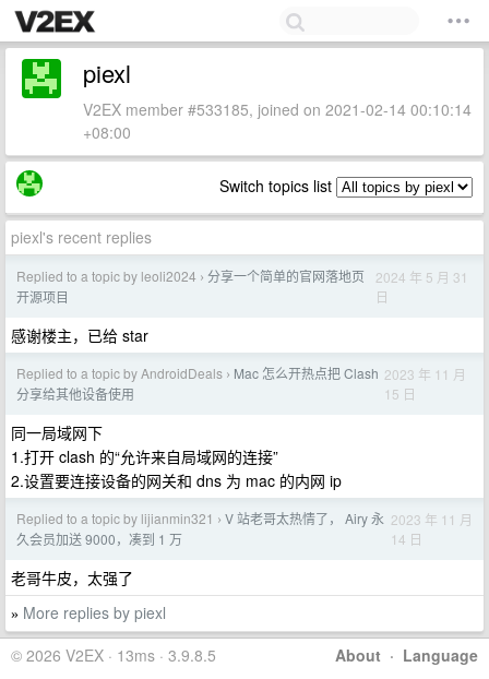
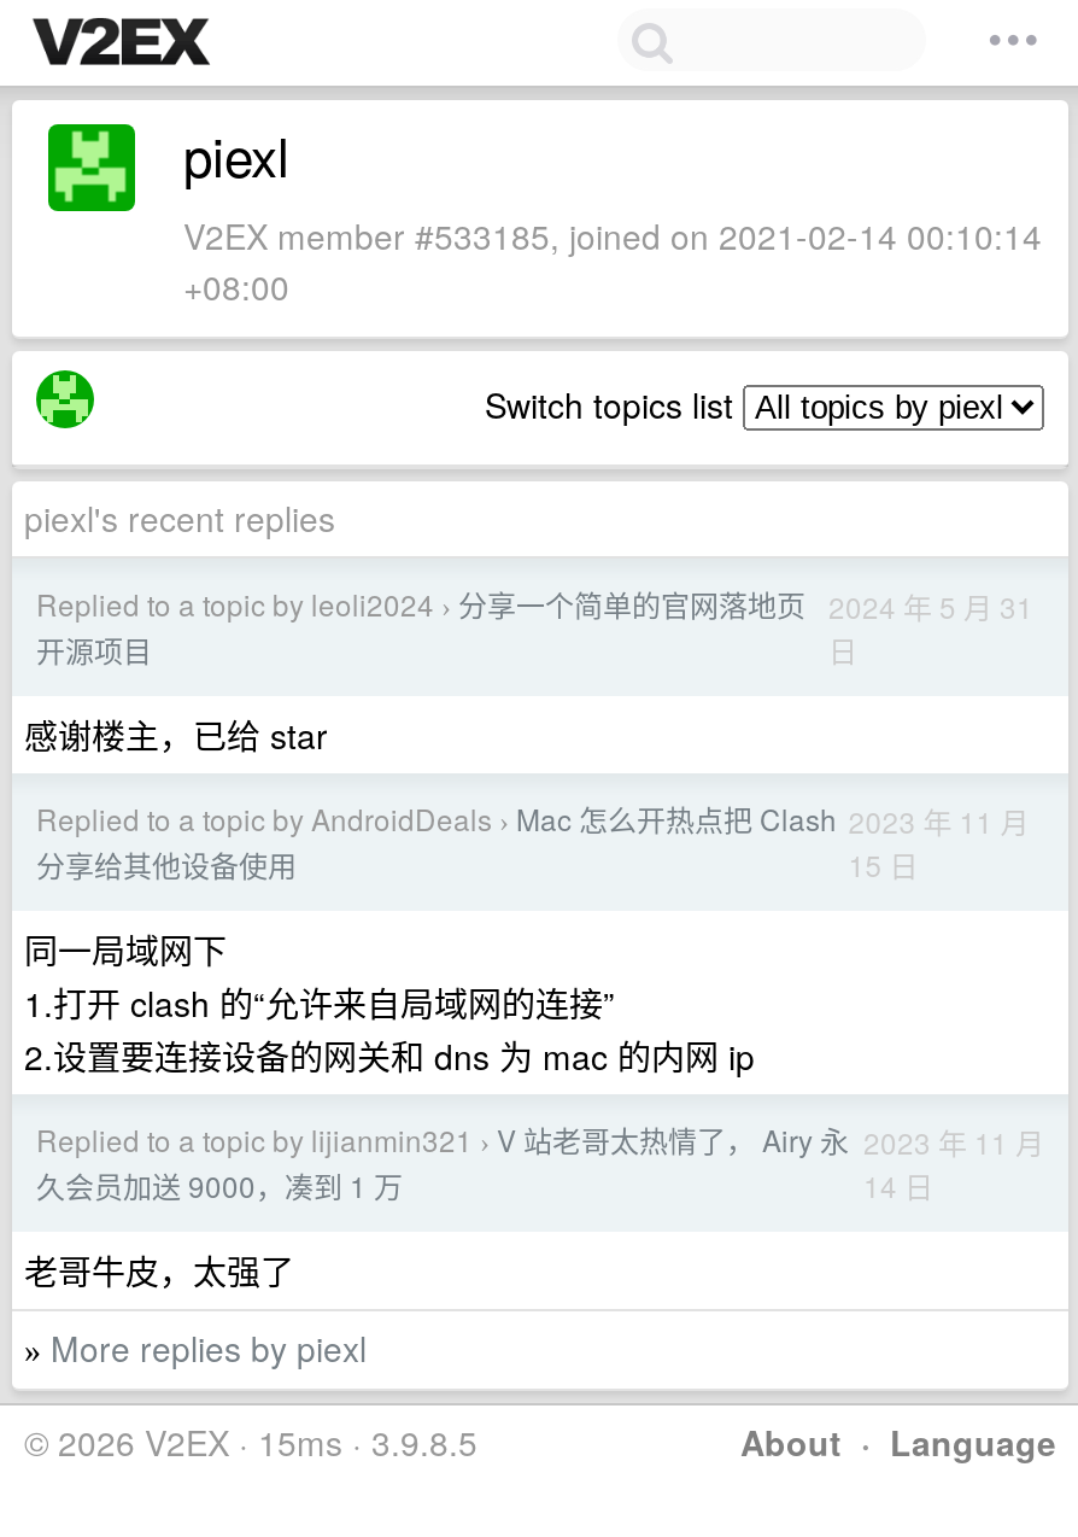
[11,644,216,666] © 2026 V2EX · 13ms · 3.9.8.5 -> [24,1418,478,1466] © 2026 V2EX · 15ms · 3.9.8.5

